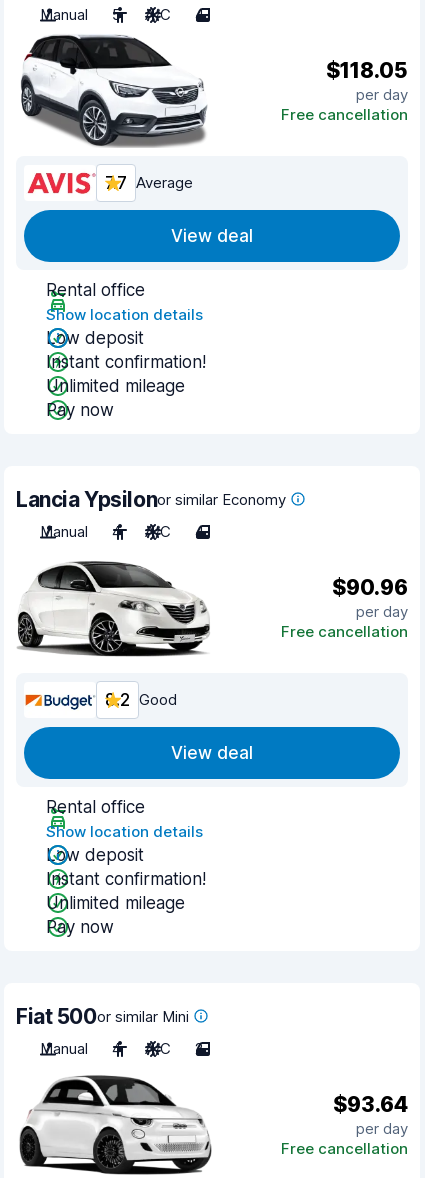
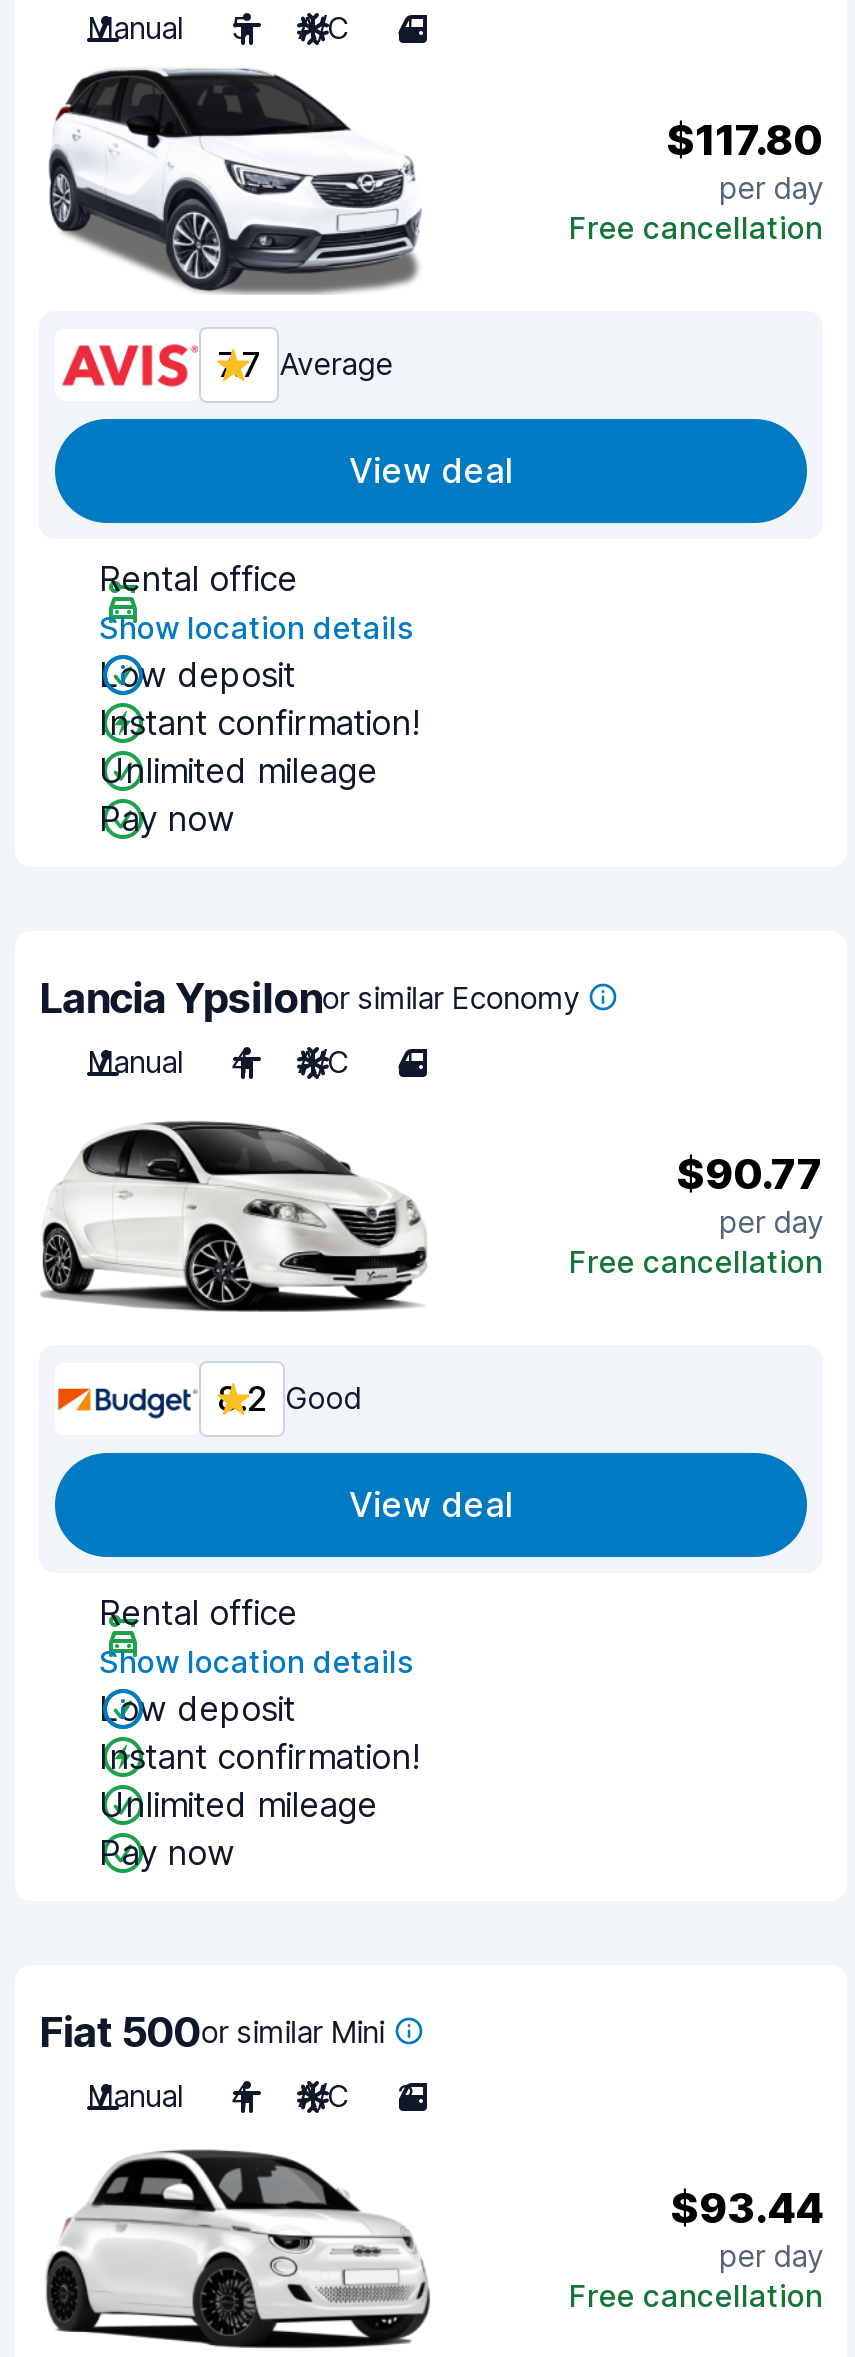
[326,57,408,82] $118.05 -> [667,114,823,164] $117.80
[332,574,408,599] $90.96 -> [677,1148,823,1198] $90.77
[333,1091,408,1116] $93.64 -> [671,2182,823,2232] $93.44

